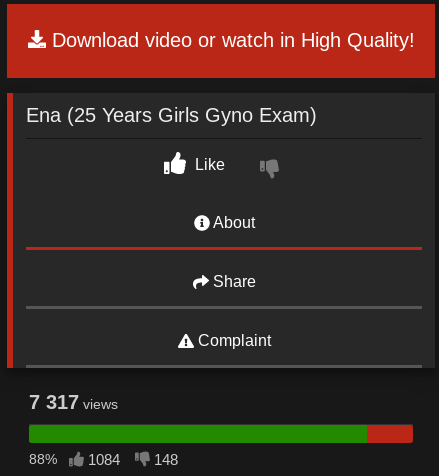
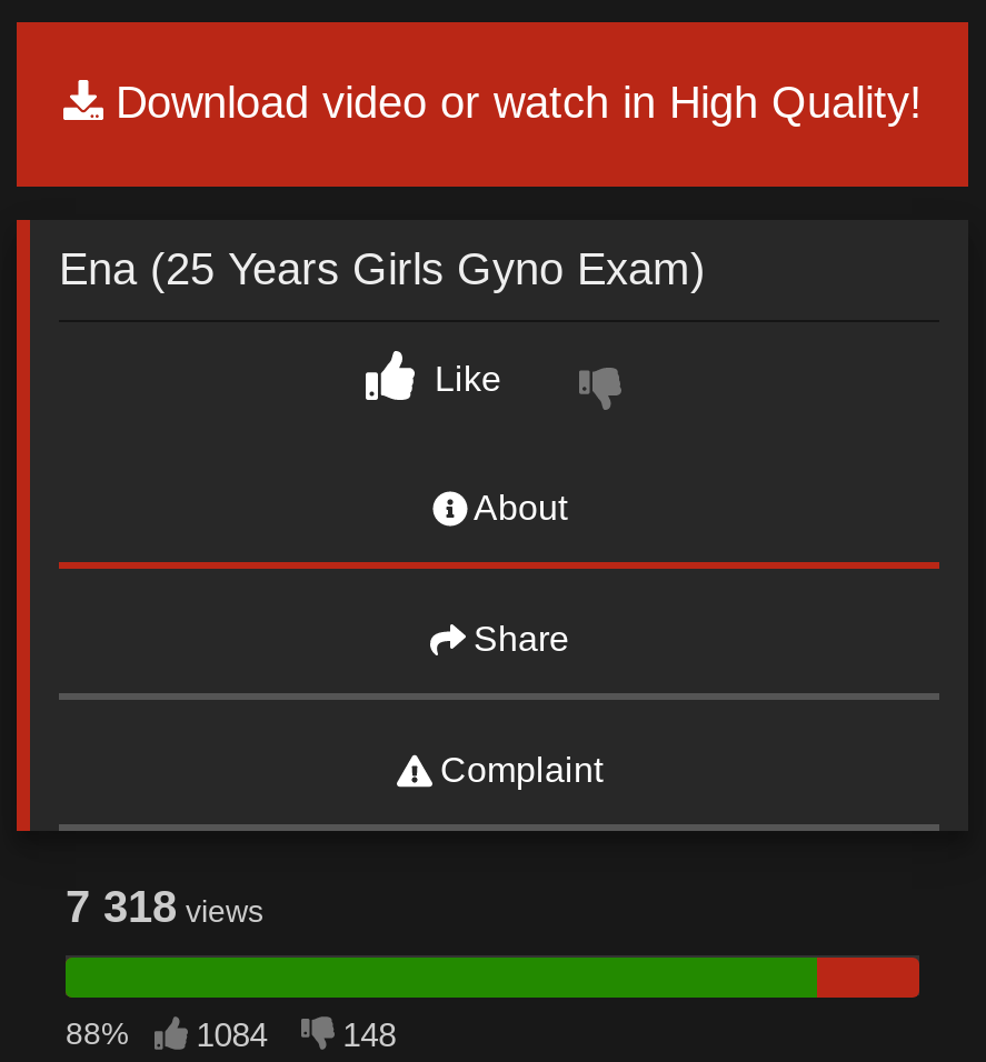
[29,391,118,413] 7 317 views -> [66,881,263,930] 7 318 views

